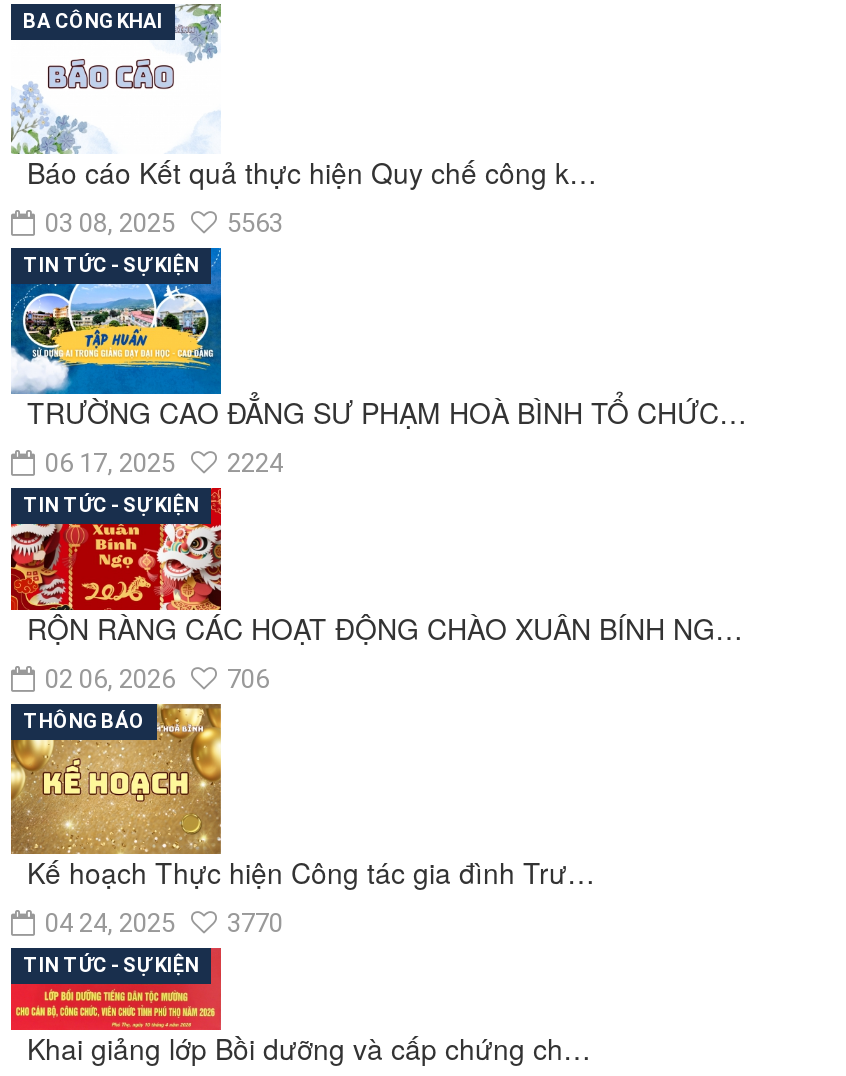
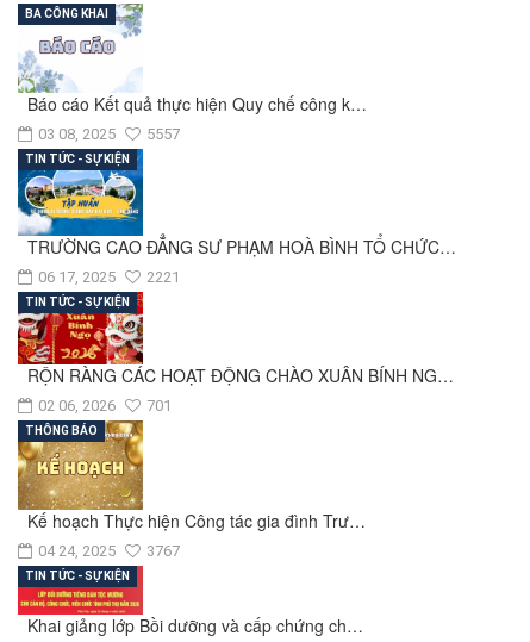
[45,208,283,238] 03 08, 2025 5563 -> [38,125,180,143] 03 08, 2025 5557
[45,447,283,477] 06 17, 2025 2224 -> [38,268,180,285] 06 17, 2025 2221
[45,664,269,694] 02 06, 2026 706 -> [38,397,172,415] 02 06, 2026 701
[45,908,283,938] 04 24, 2025 3770 -> [38,542,180,560] 04 24, 2025 3767

